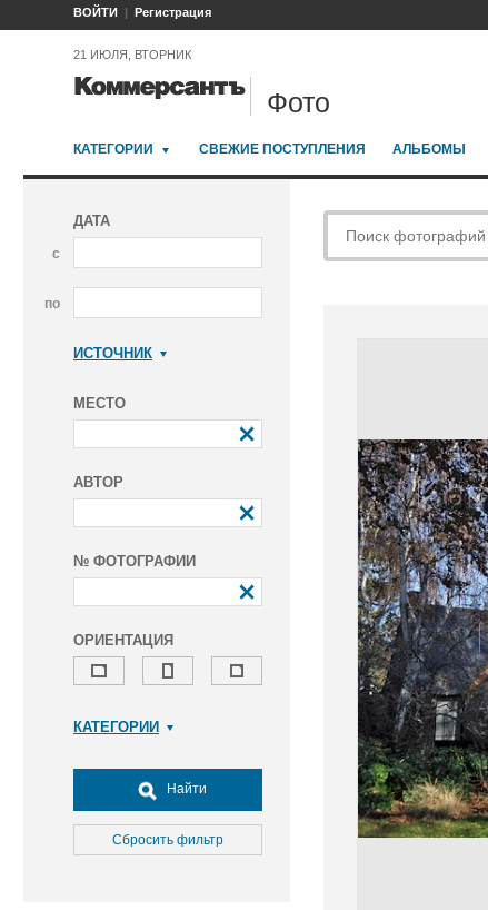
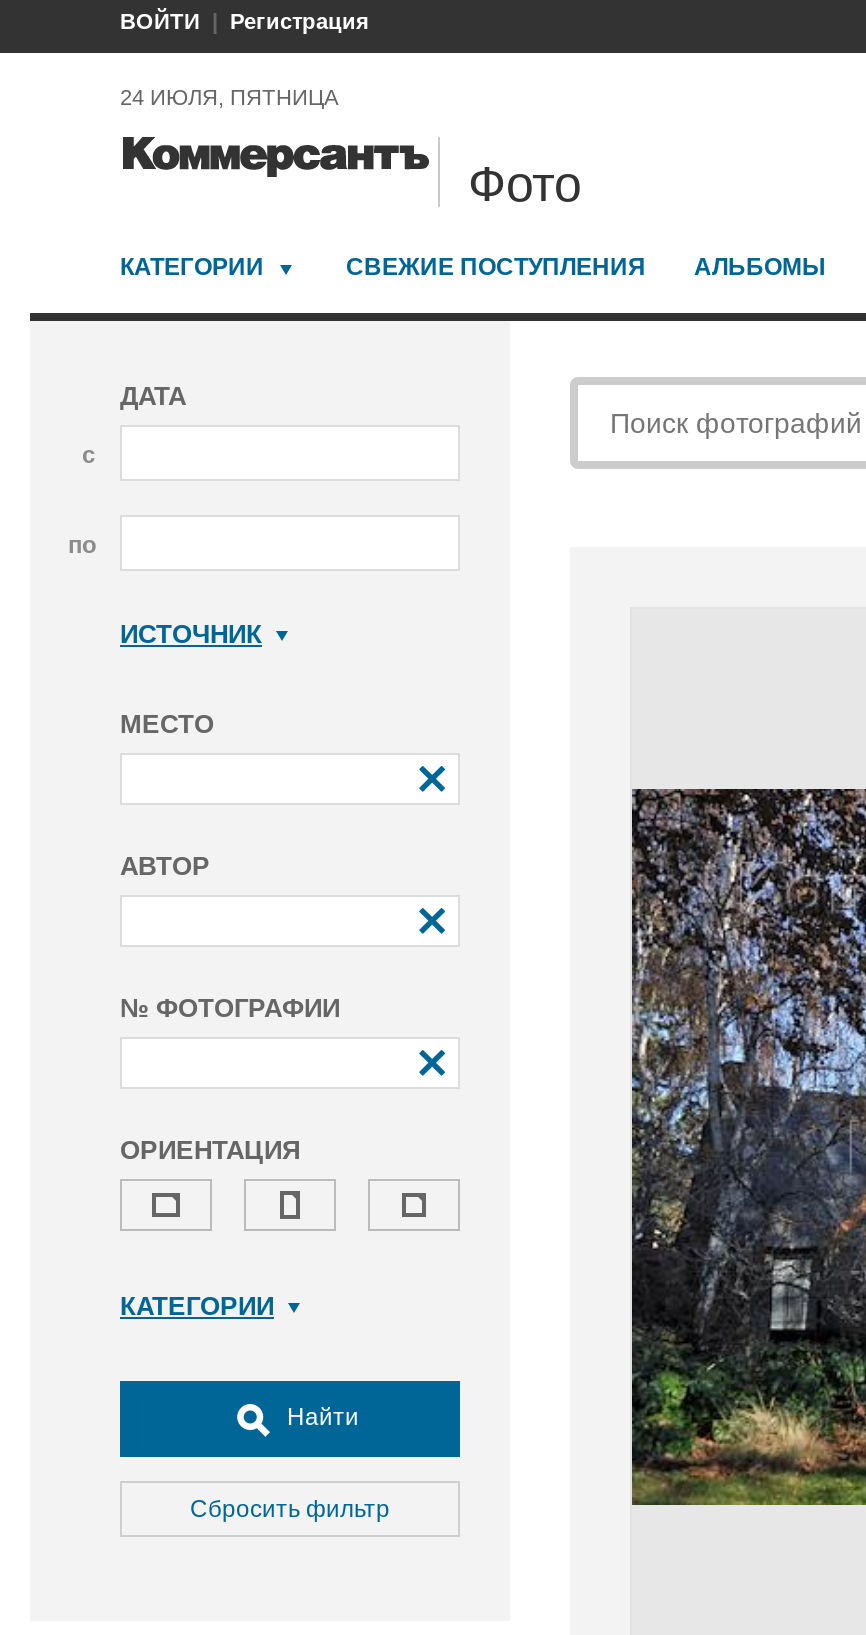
[73,48,191,61] 21 ИЮЛЯ, ВТОРНИК -> [120,85,338,109] 24 ИЮЛЯ, ПЯТНИЦА

